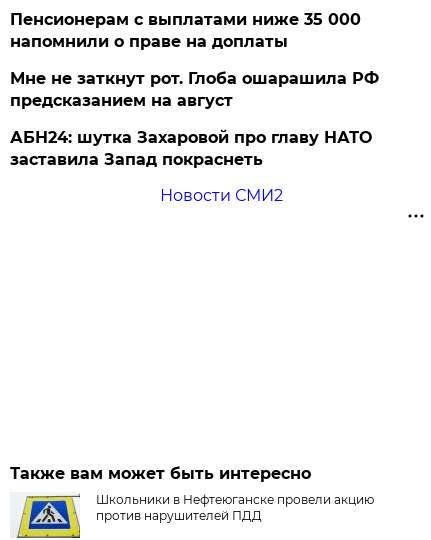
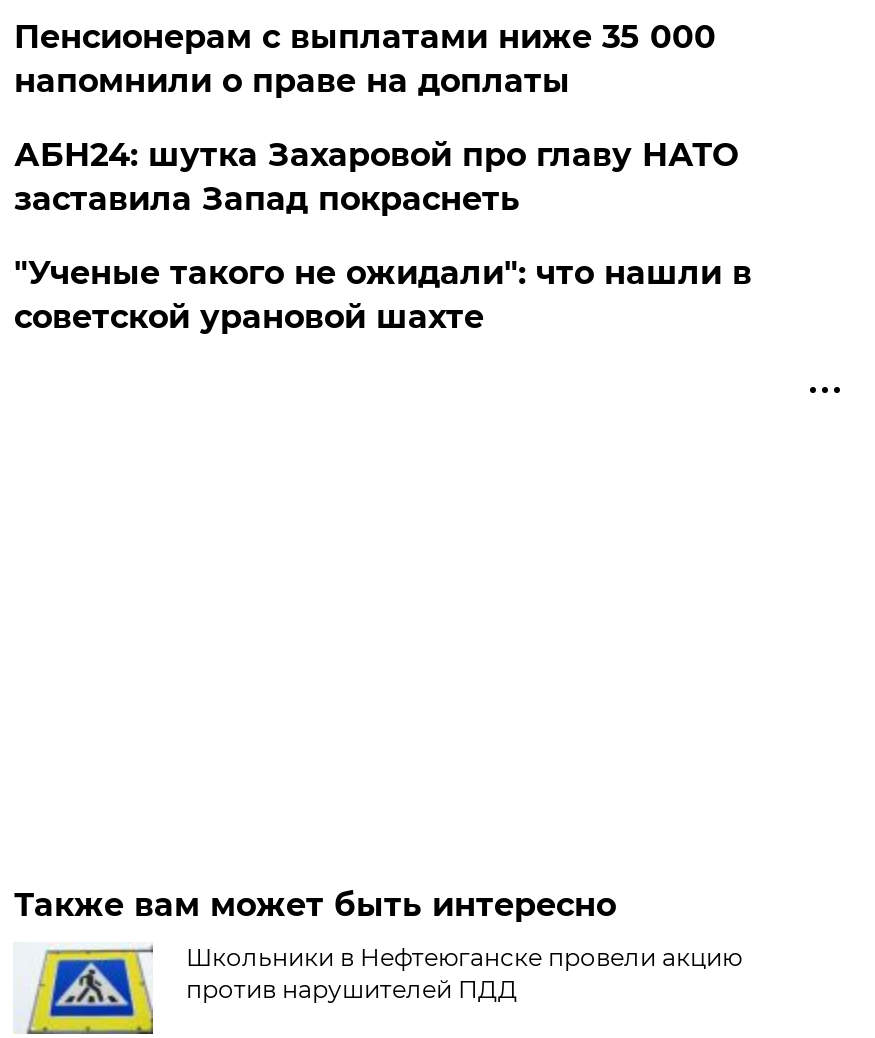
[10,69,379,110] Мне не заткнут рот. Глоба ошарашила РФ | предсказанием на август -> none
moved [10,128,372,169] -> [14,136,738,218]: АБН24: шутка Захаровой про главу НАТО | заставила Запад покраснеть
[160,186,283,205] Новости СМИ2 -> [14,254,752,336] "Ученые такого не ожидали": что нашли в | советской урановой шахте

